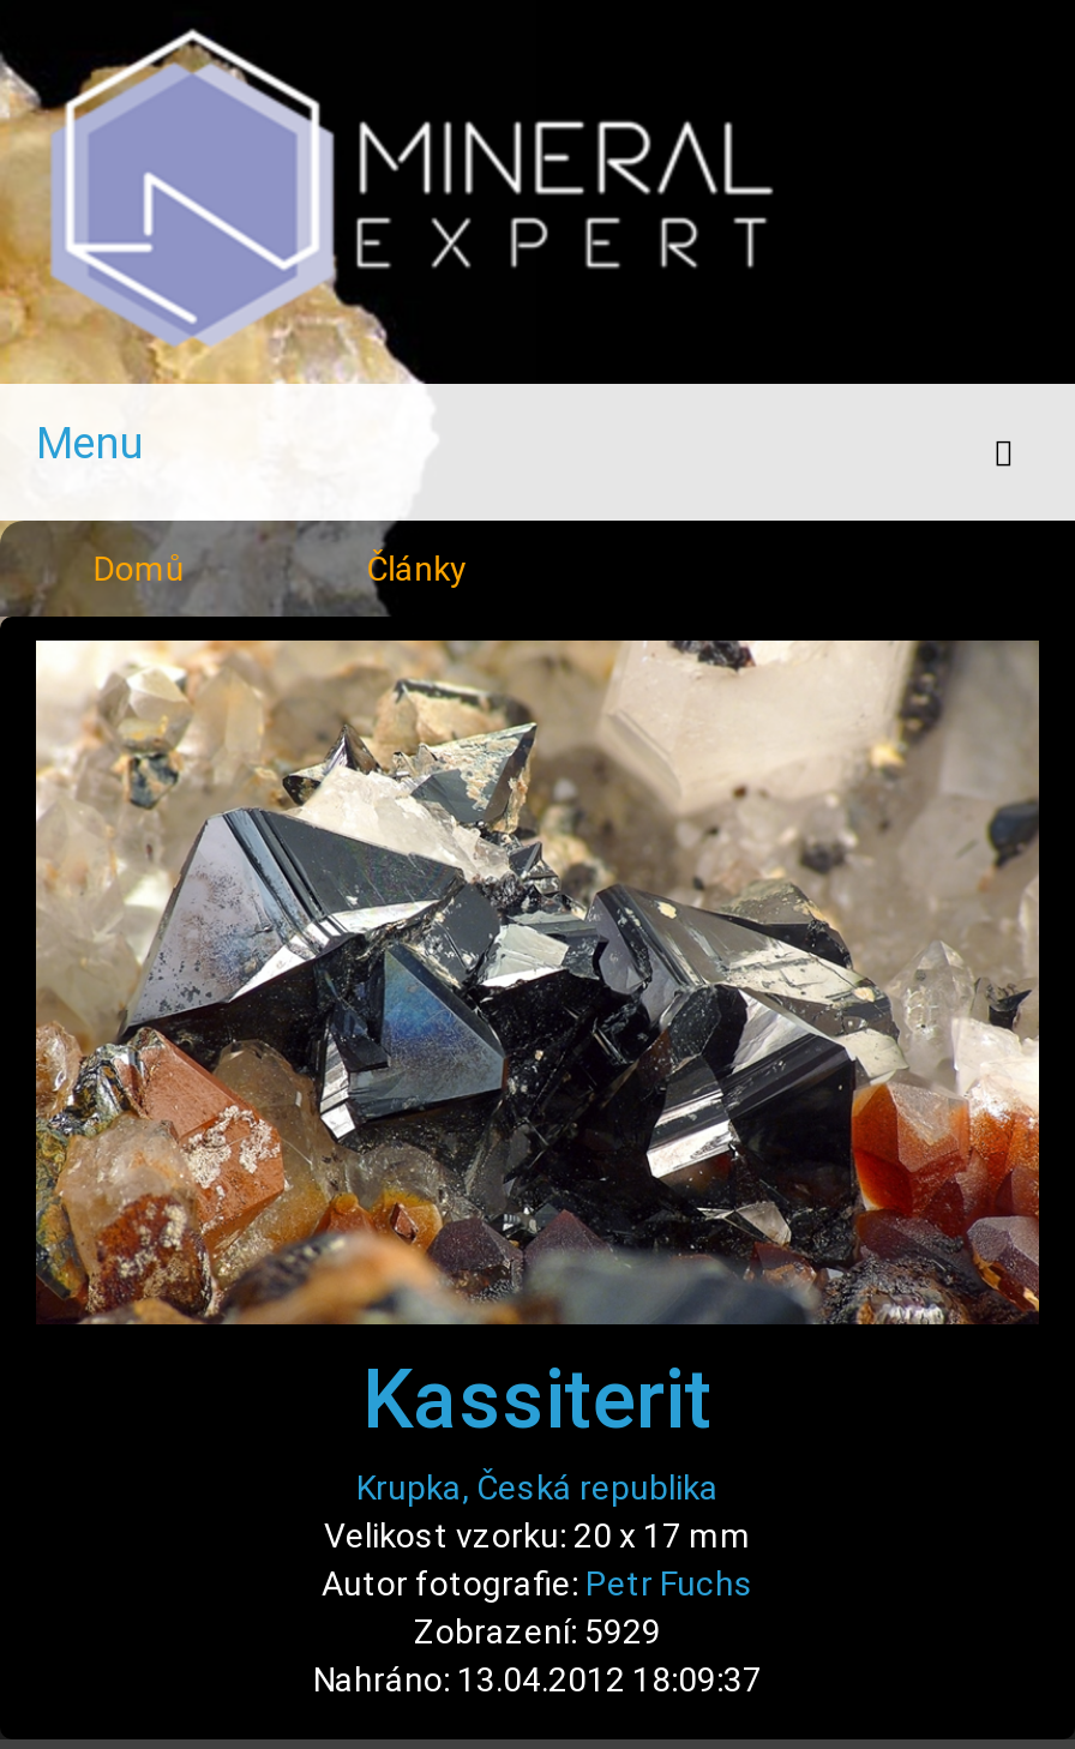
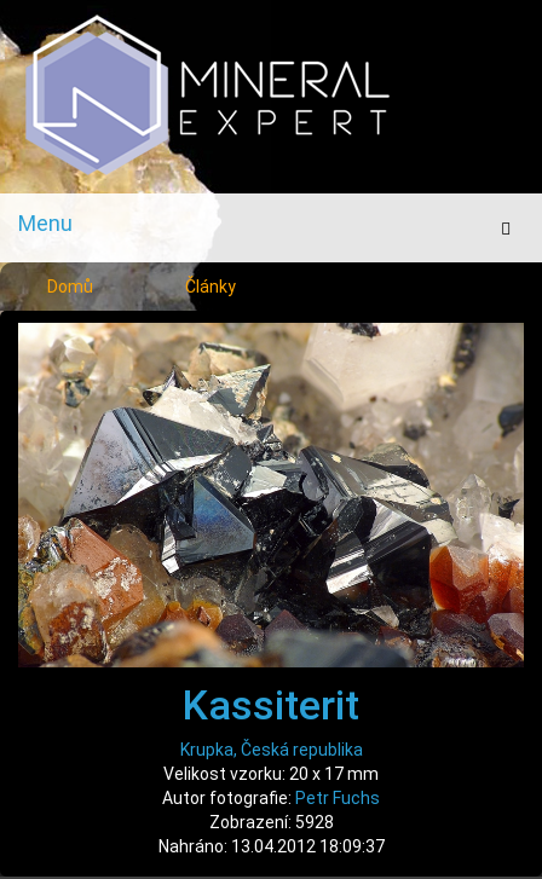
[414,1613,661,1651] Zobrazení: 5929 -> [209,813,333,832] Zobrazení: 5928

